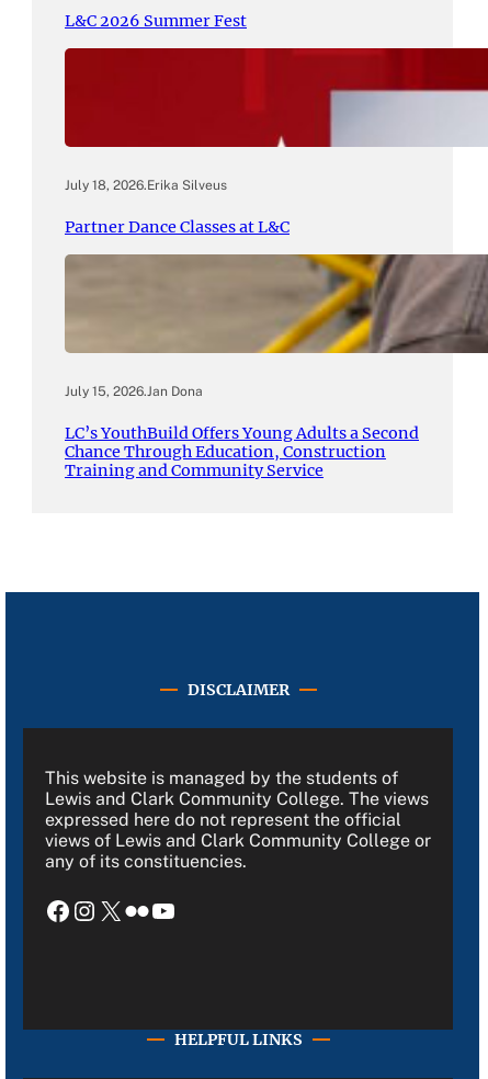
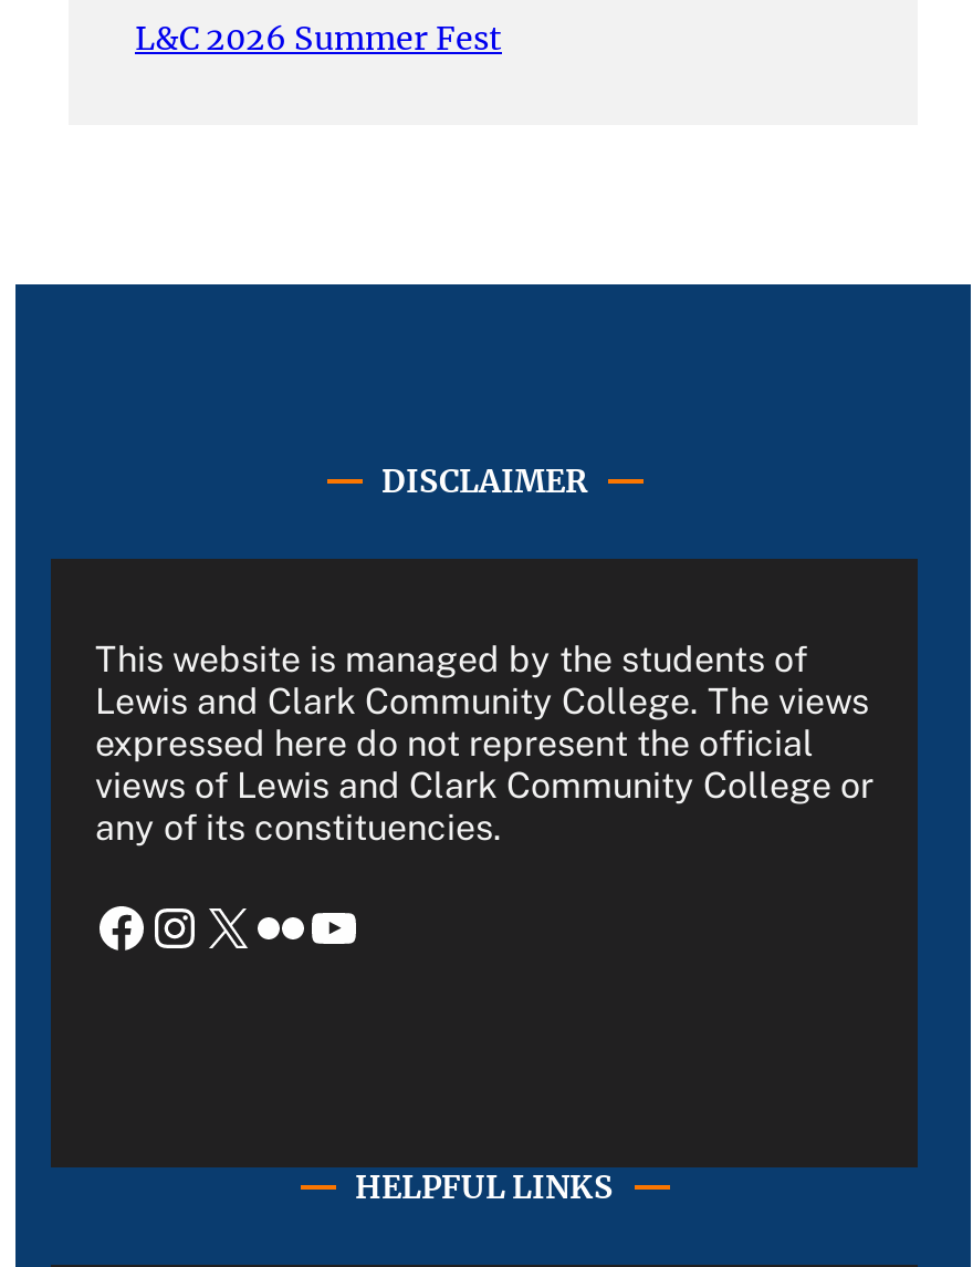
[64,47,485,237] [image] | July 18, 2026.Erika Silveus | Partner Dance Classes at L&C -> none
[64,253,485,480] [image] | July 15, 2026.Jan Dona | LC’s YouthBuild Offers Young Adults a Second | Chance Through Education, Construction | Training and Community Service -> none

